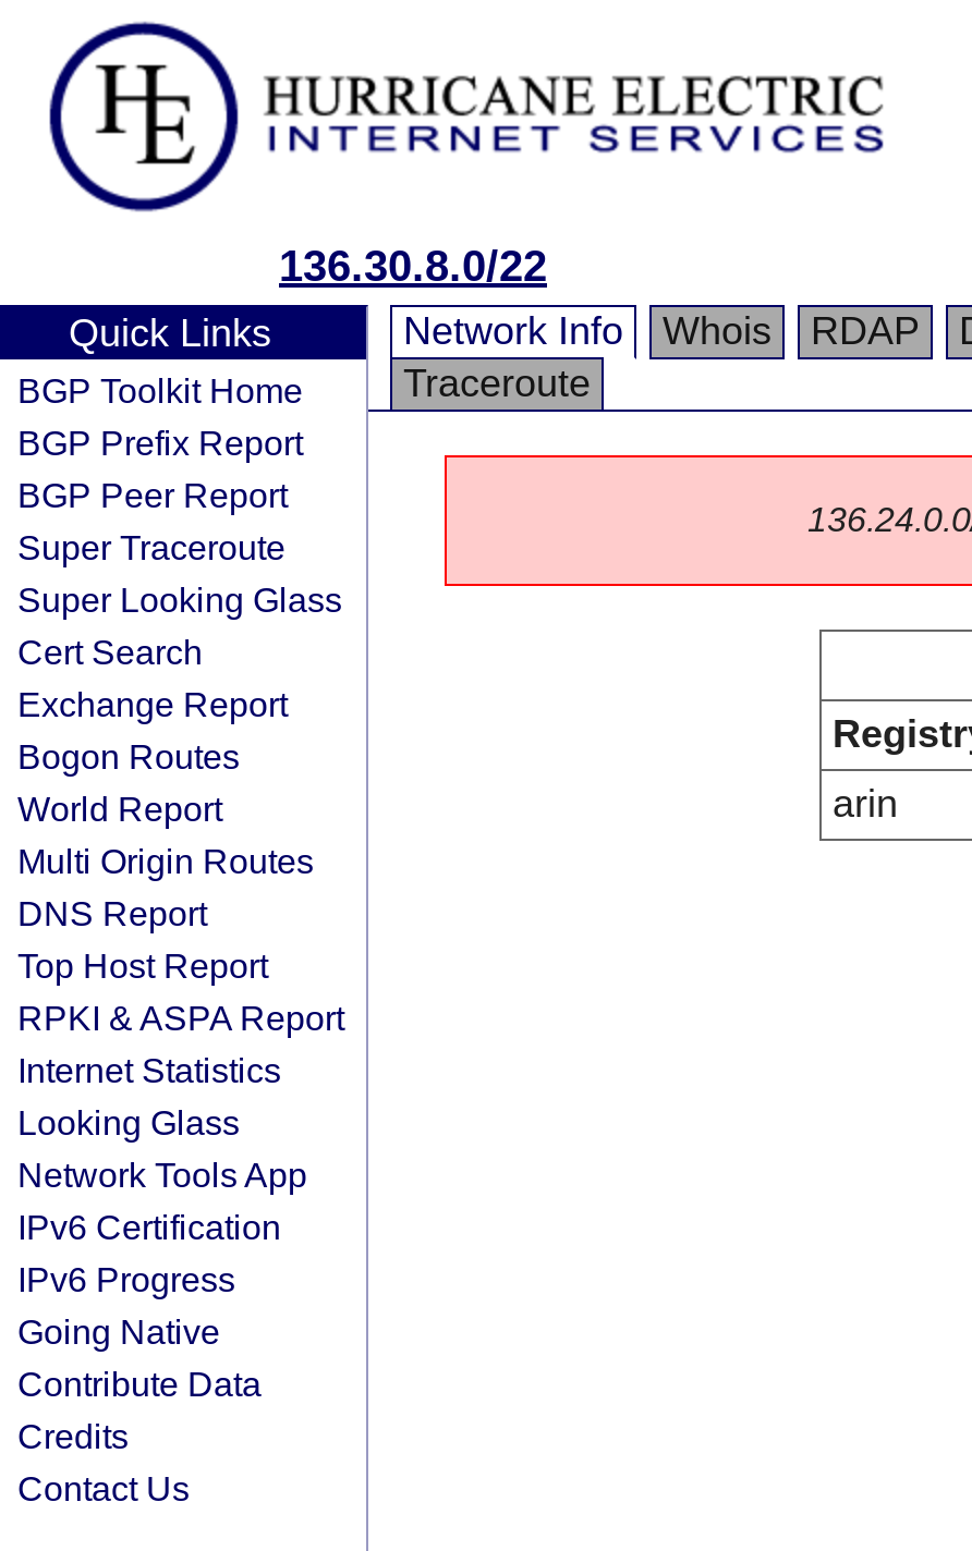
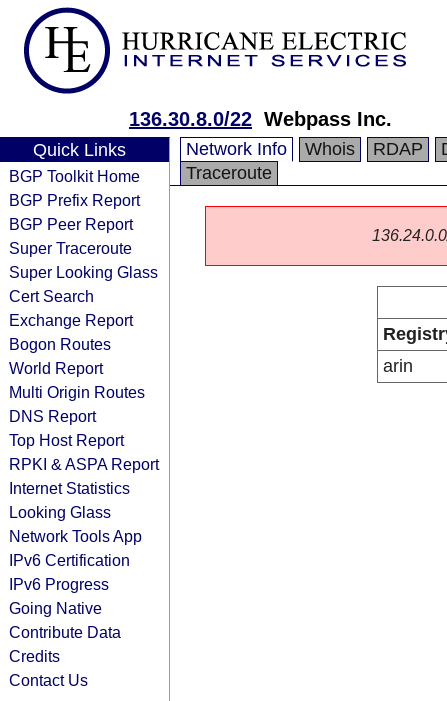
[279,242,547,290] 136.30.8.0/22 -> [129,108,392,130] 136.30.8.0/22 Webpass Inc.

